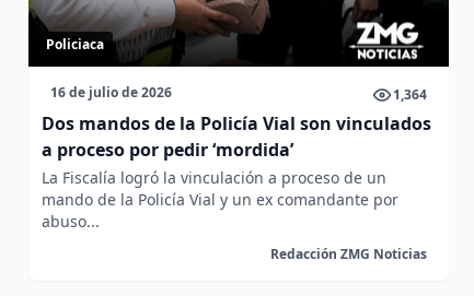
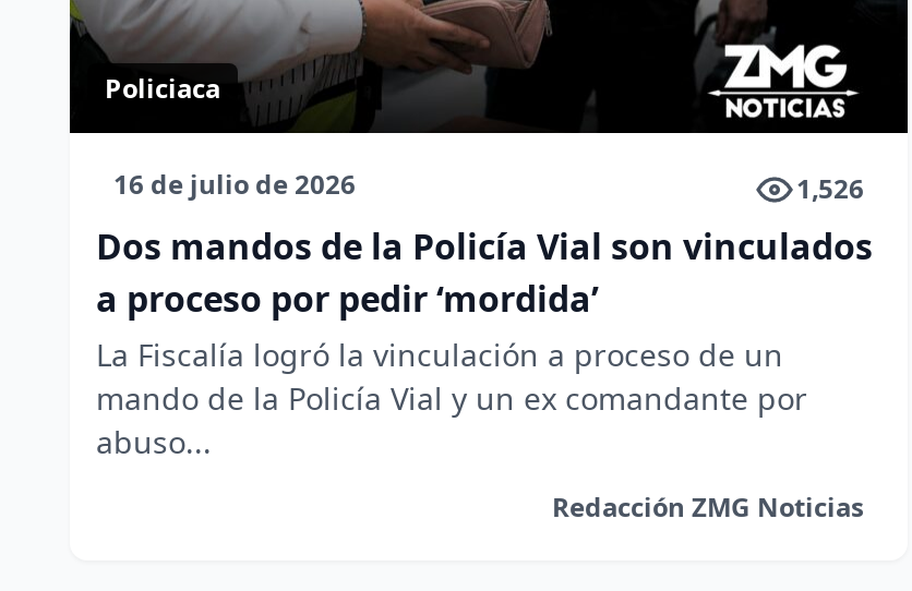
[393,86,427,104] 1,364 -> [796,171,864,208] 1,526

